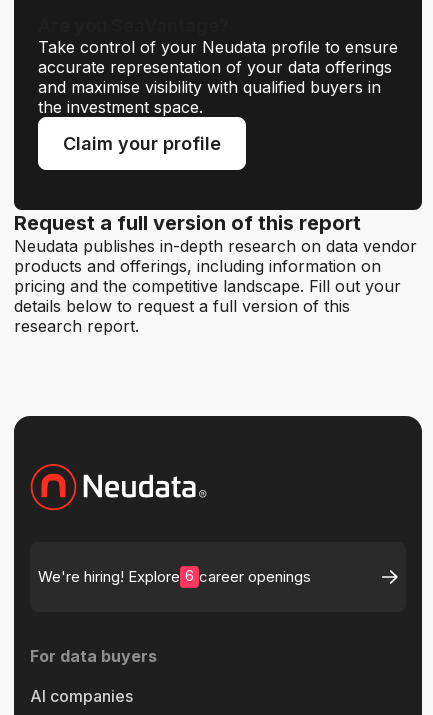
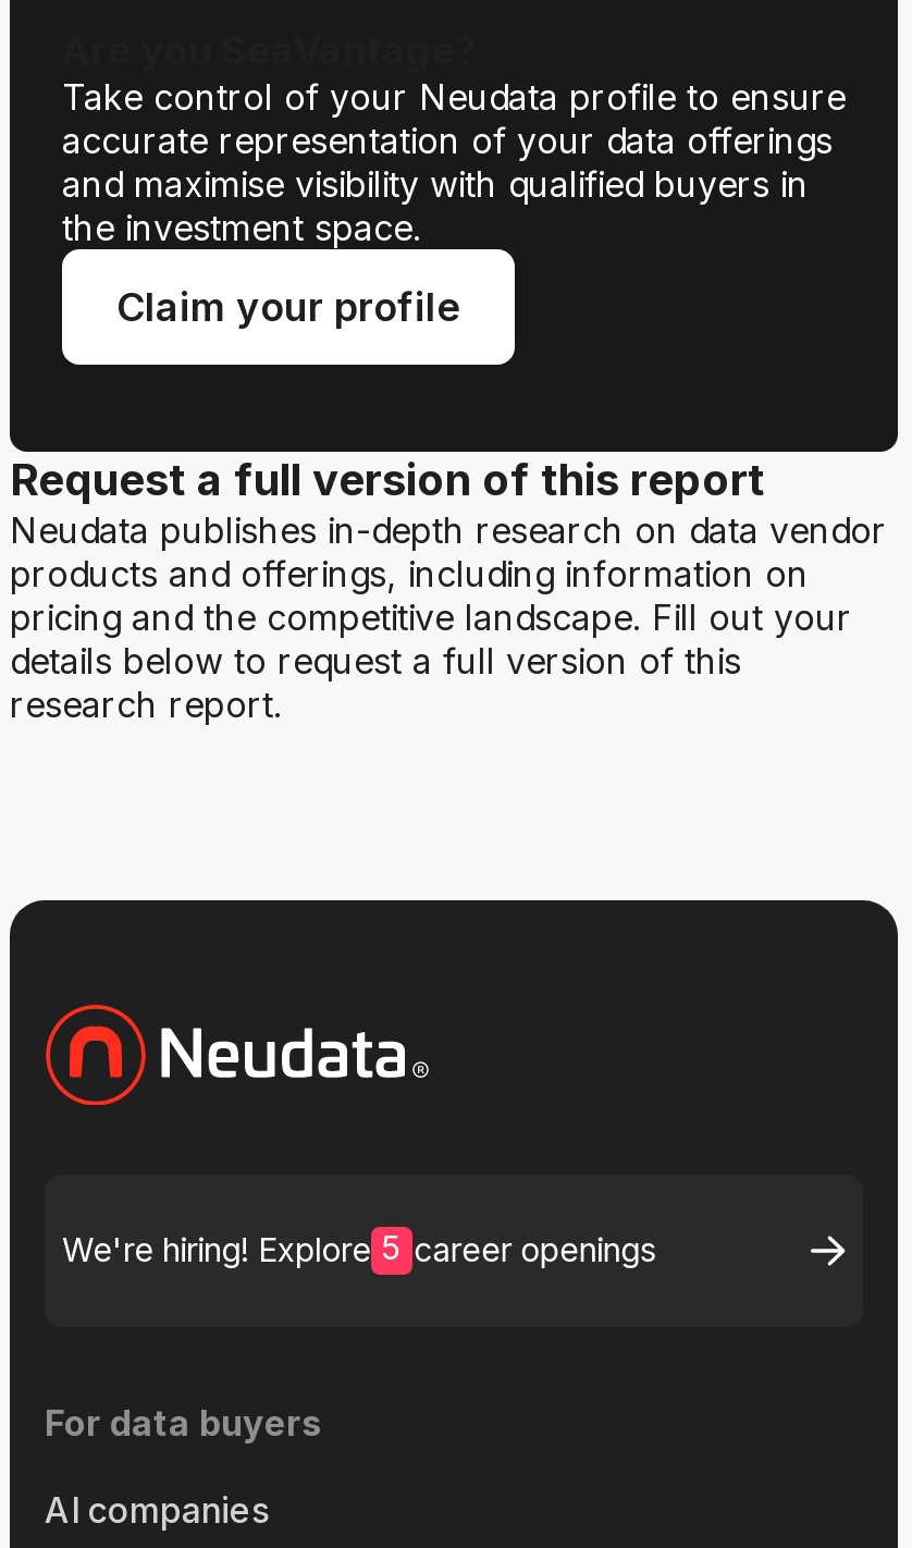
[38,566,311,586] We're hiring! Explore 6 career openings -> [62,1227,657,1270] We're hiring! Explore 5 career openings

